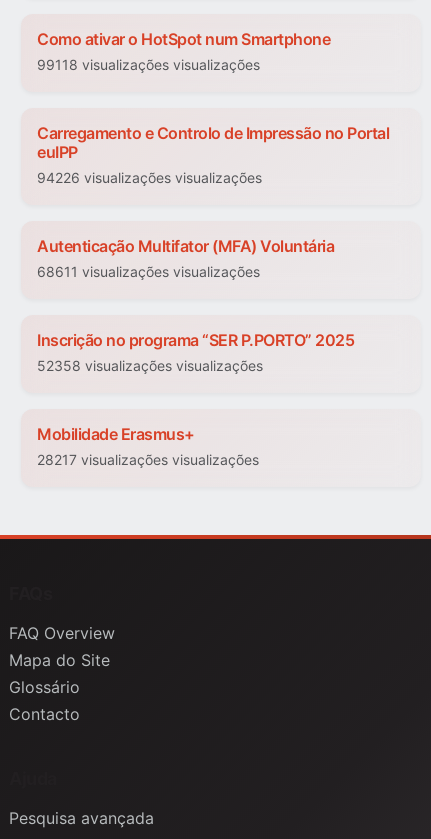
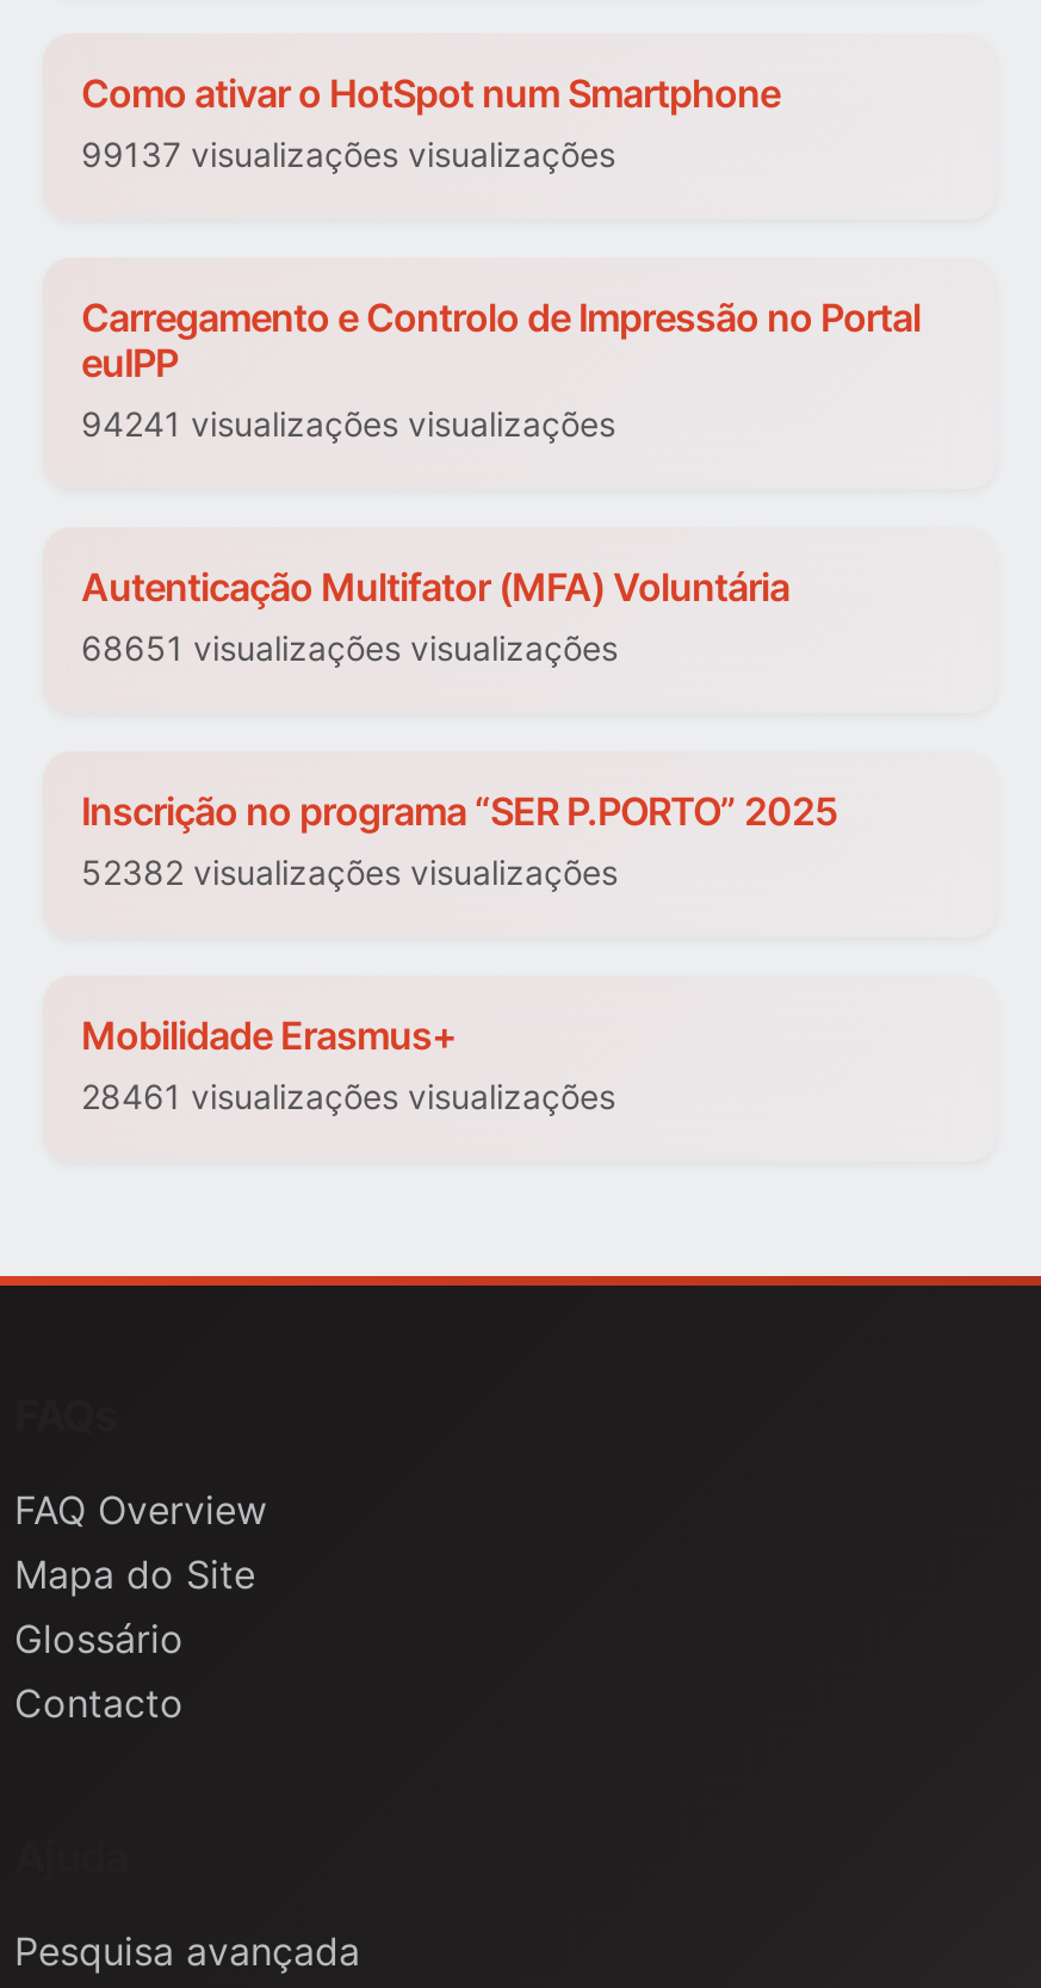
[37,56,260,73] 99118 visualizações visualizações -> [81,135,615,175] 99137 visualizações visualizações
[37,169,262,186] 94226 visualizações visualizações -> [81,404,615,445] 94241 visualizações visualizações
[37,263,260,280] 68611 visualizações visualizações -> [81,628,618,669] 68651 visualizações visualizações
[37,357,263,374] 52358 visualizações visualizações -> [81,853,618,893] 52382 visualizações visualizações
[37,451,259,468] 28217 visualizações visualizações -> [81,1077,615,1117] 28461 visualizações visualizações

